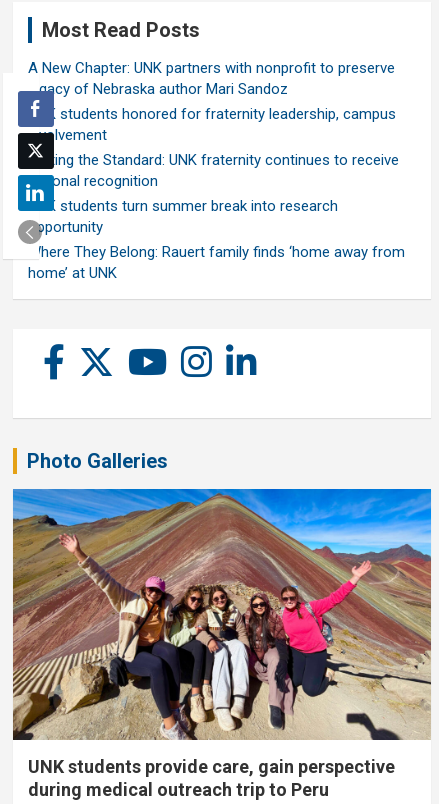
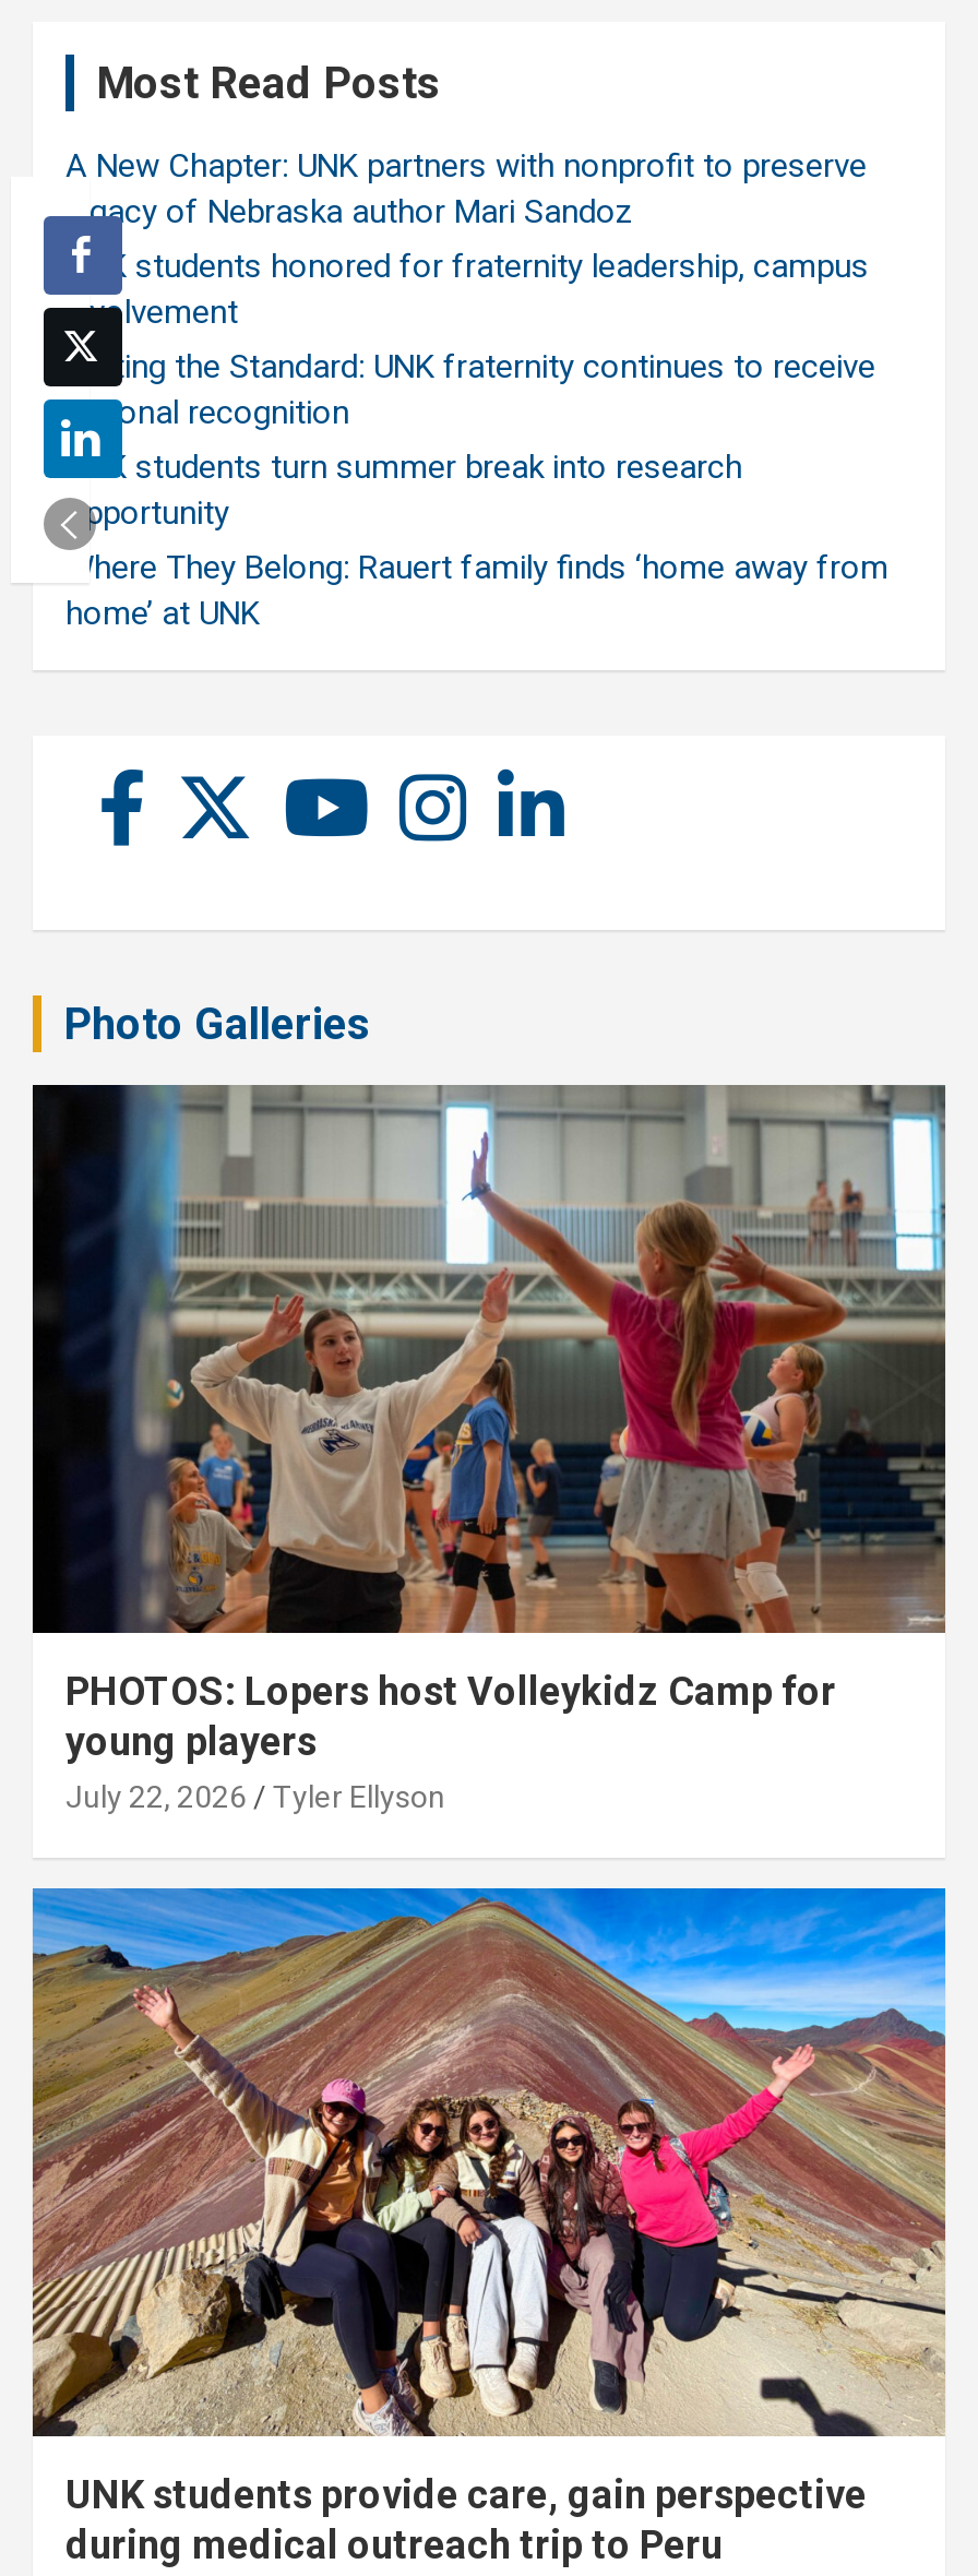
none -> [31,1083,947,1814] [image] | PHOTOS: Lopers host Volleykidz Camp for | young players | July 22, 2026 | Tyler Ellyson

